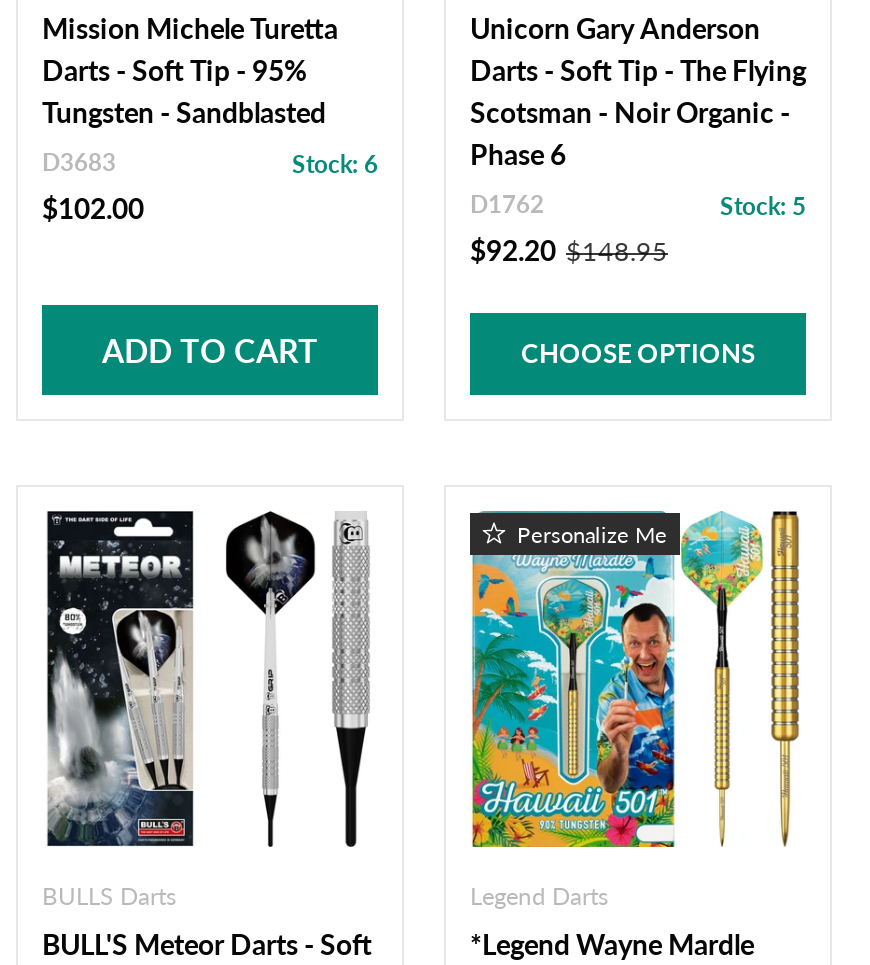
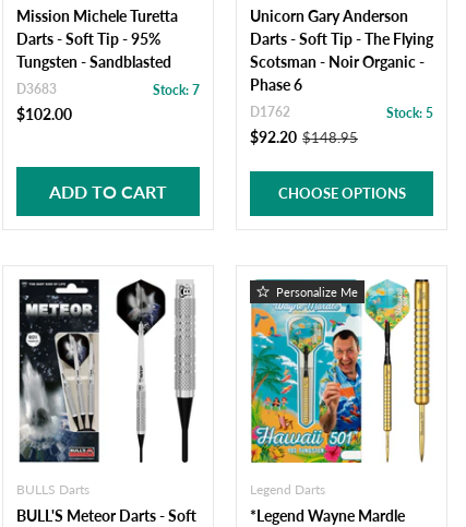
[292,149,378,179] Stock: 6 -> [153,82,200,98] Stock: 7

